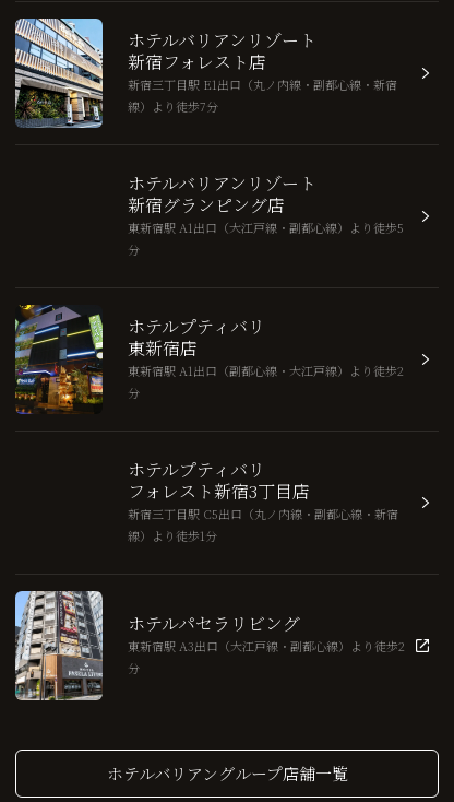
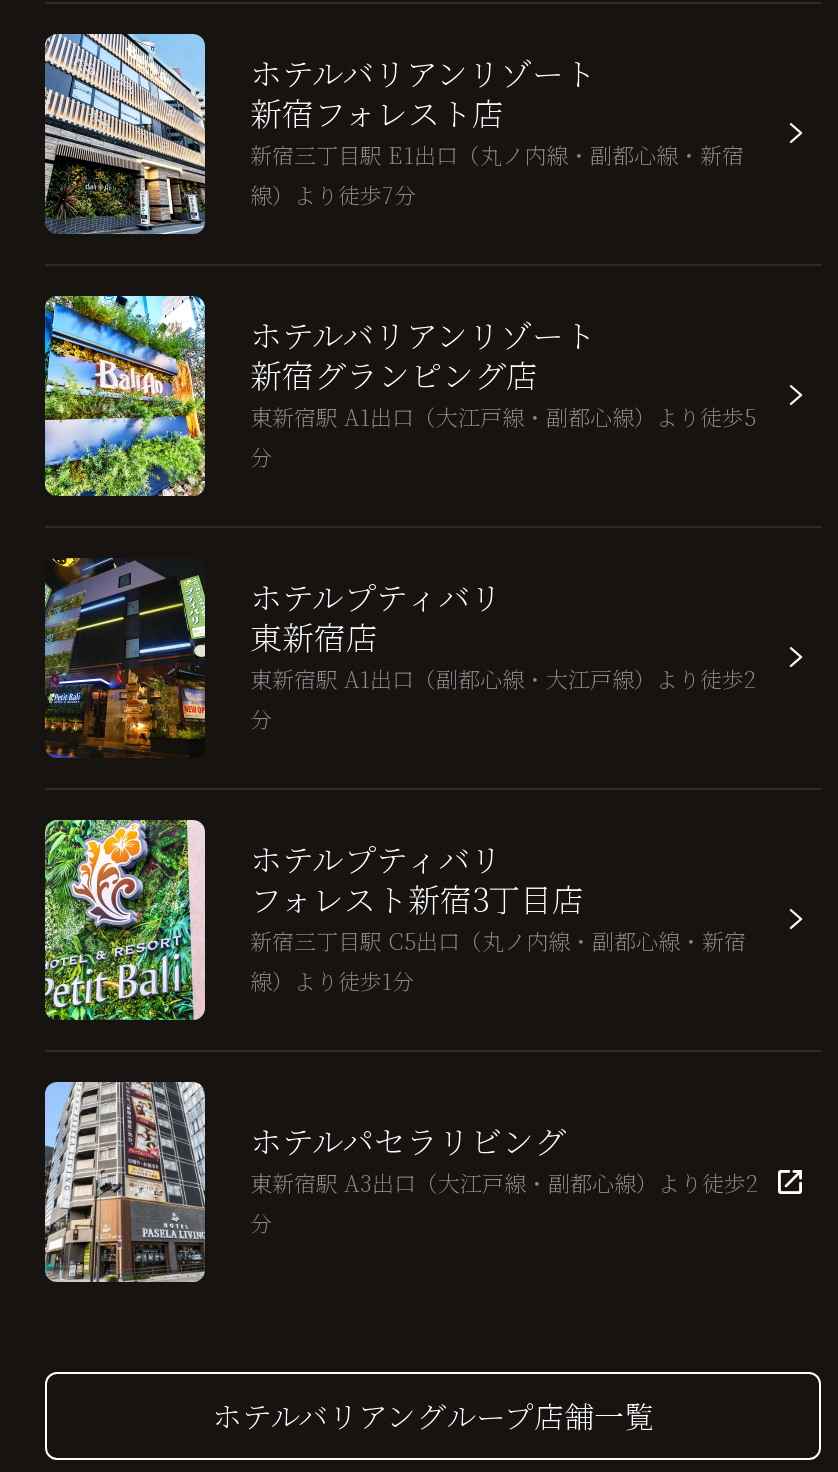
none -> [43,294,207,498] [image]
none -> [43,818,207,1022] [image]

